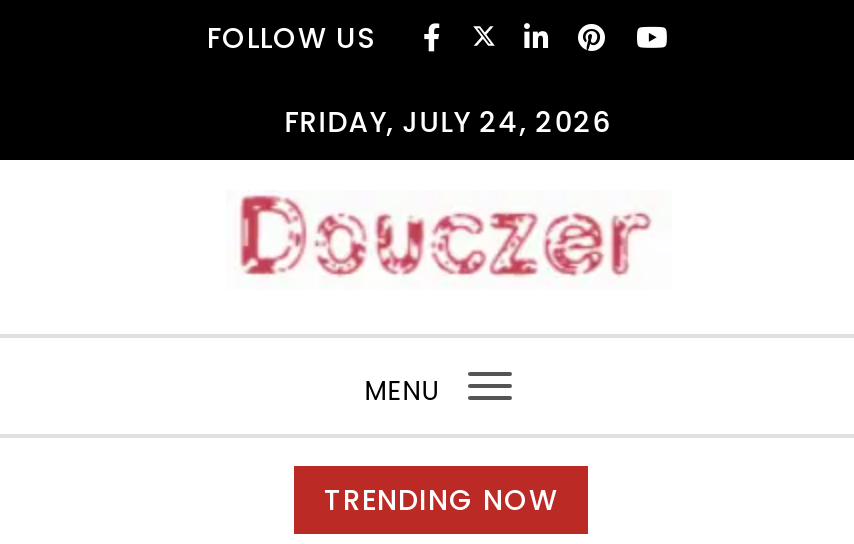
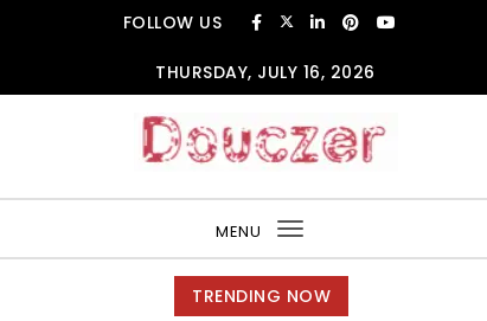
[284,102,612,142] FRIDAY, JULY 24, 2026 -> [155,60,375,84] THURSDAY, JULY 16, 2026

